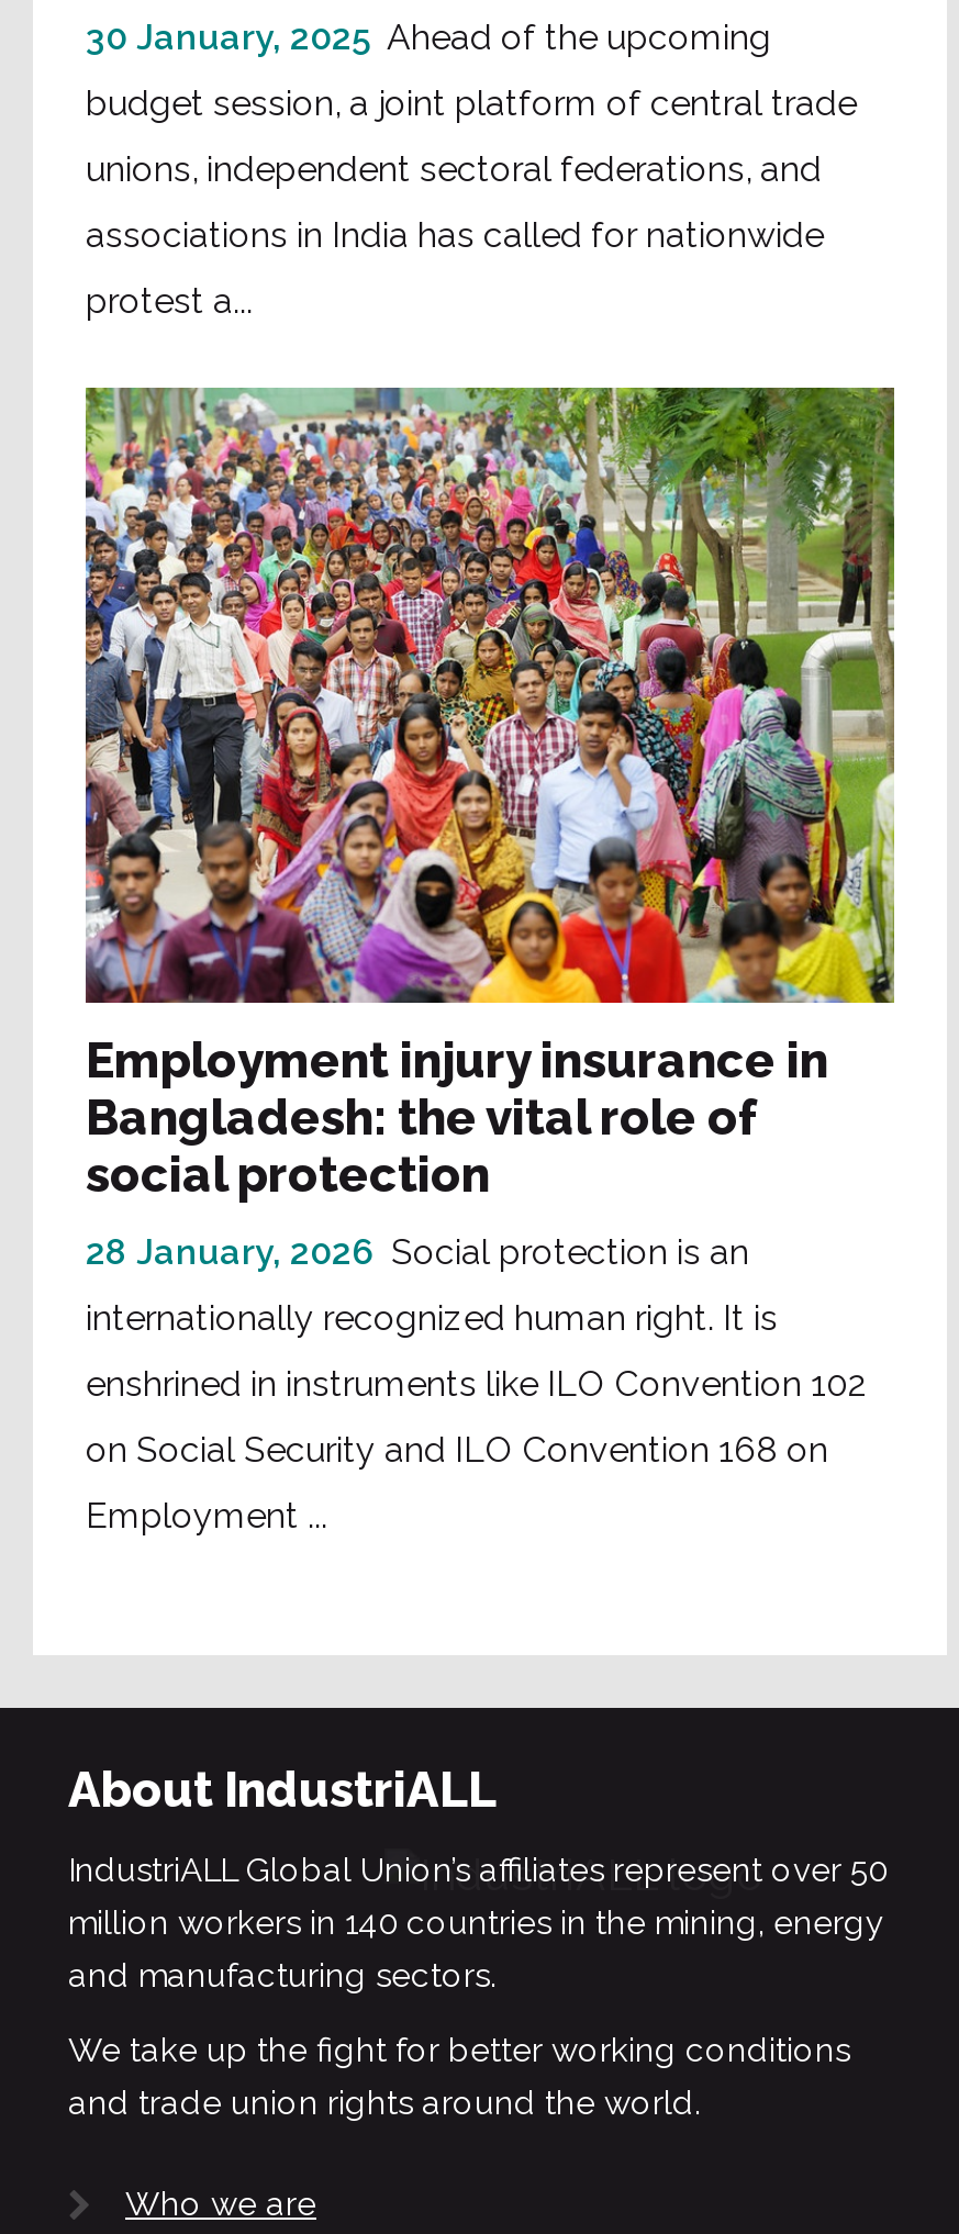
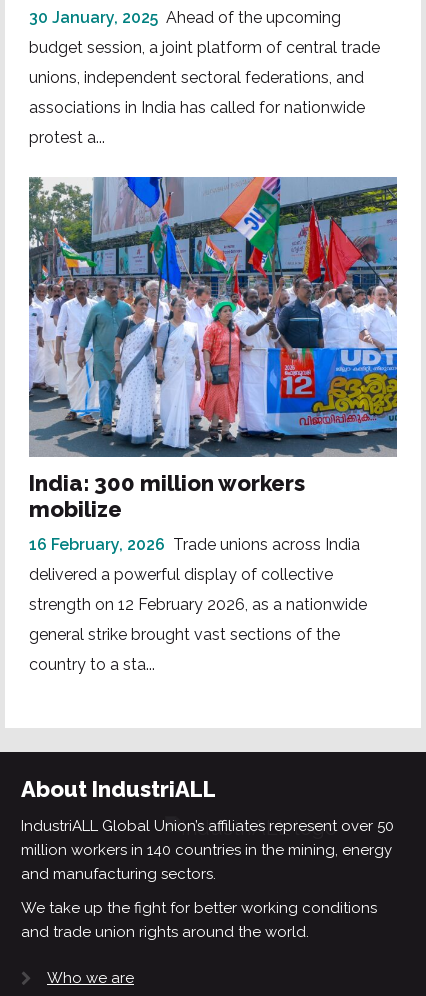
[83,386,896,1204] [image] | Employment injury insurance in | Bangladesh: the vital role of | social protection -> [28,176,398,522] [image] | India: 300 million workers | mobilize
[86,1232,749,1274] 28 January, 2026 Social protection is an -> [29,535,360,554] 16 February, 2026 Trade unions across India
[86,1298,778,1340] internationally recognized human right. It is -> [29,565,333,584] delivered a powerful display of collective
[86,1364,868,1406] enshrined in instruments like ILO Convention 102 -> [29,595,367,614] strength on 12 February 2026, as a nationwide
[86,1430,828,1472] on Social Security and ILO Convention 168 on -> [29,625,340,644] general strike brought vast sections of the
[86,1496,327,1537] Employment ... -> [29,655,155,674] country to a sta...

